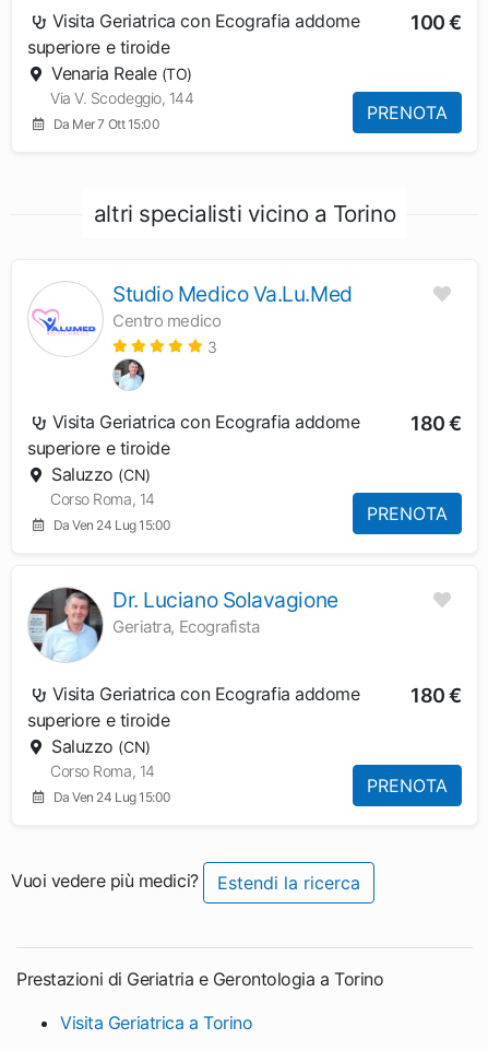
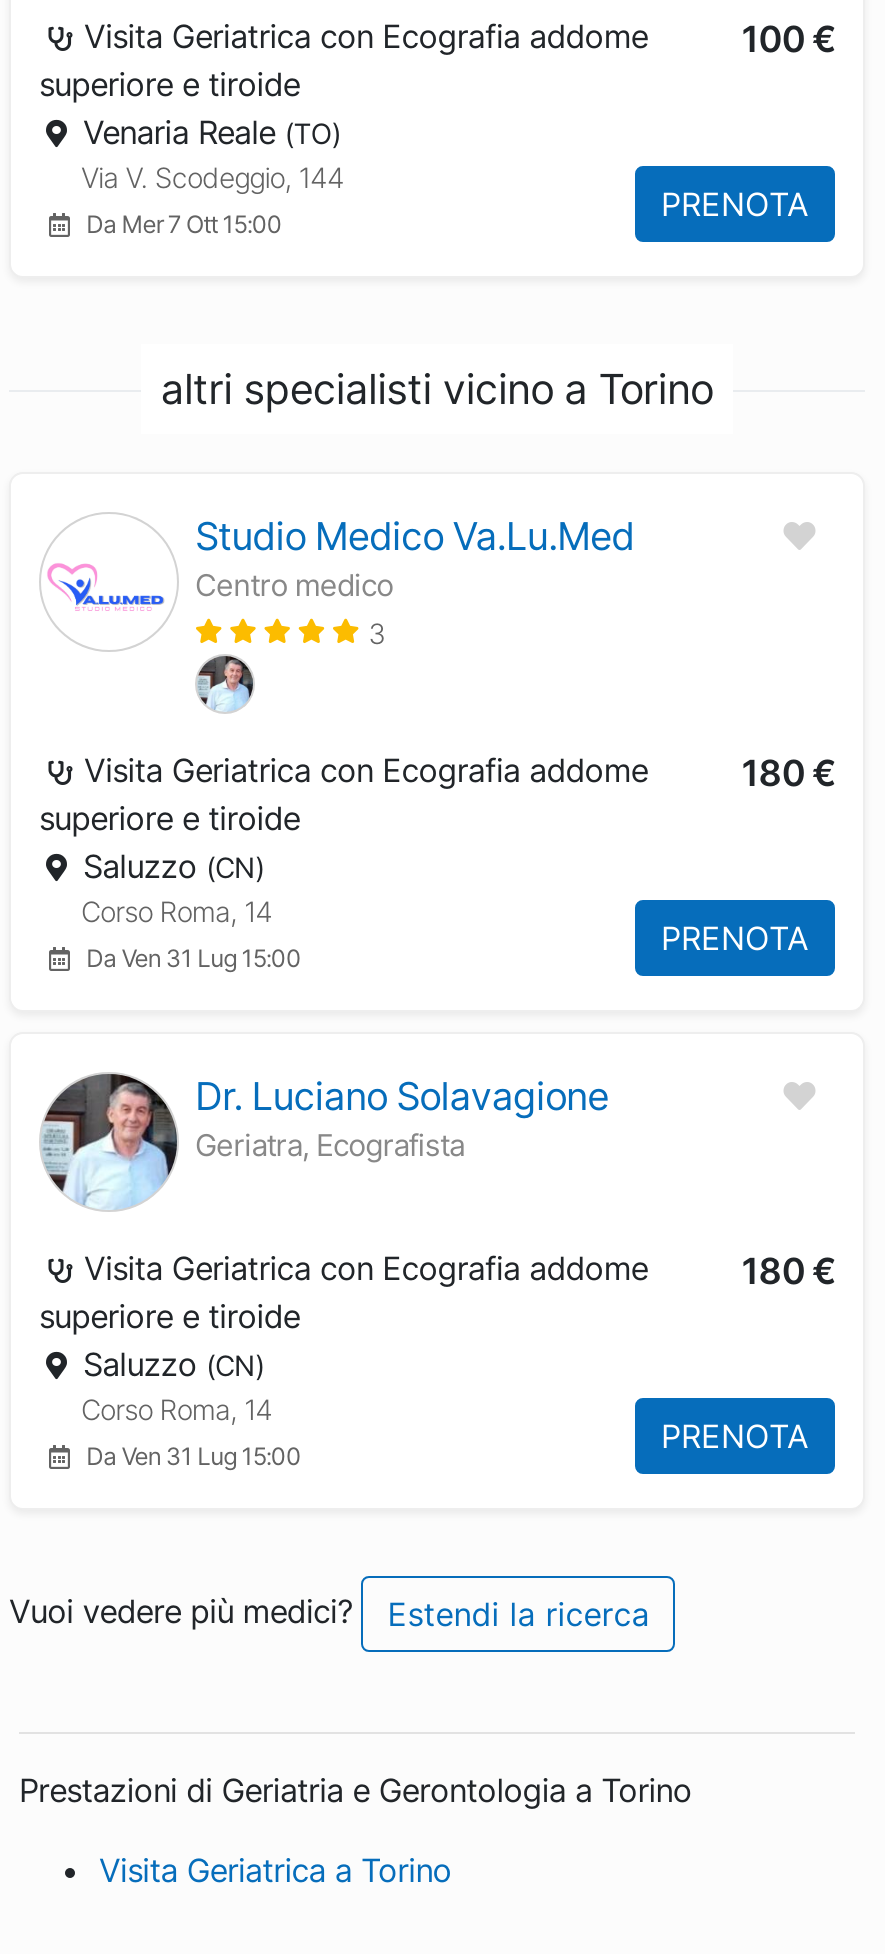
[53,516,171,532] Da Ven 24 Lug 15:00 -> [86,942,301,972] Da Ven 31 Lug 15:00
[53,788,171,804] Da Ven 24 Lug 15:00 -> [86,1440,301,1470] Da Ven 31 Lug 15:00

